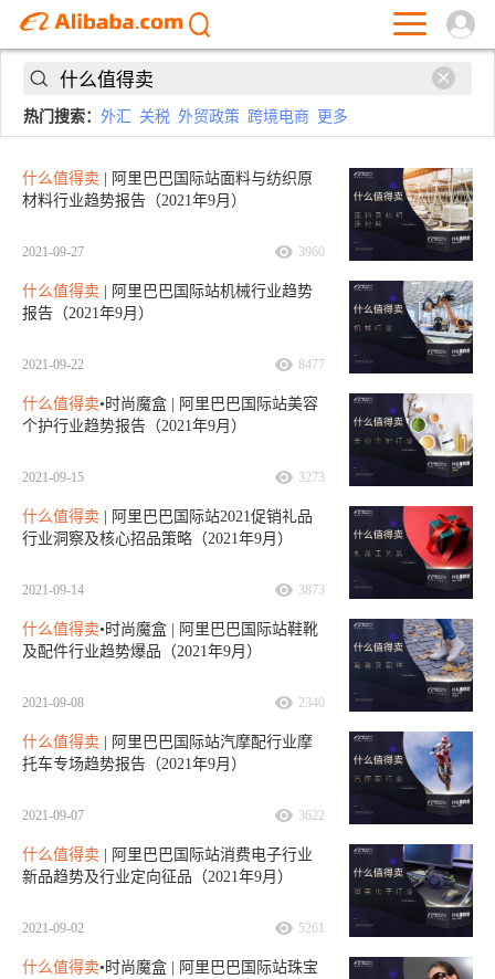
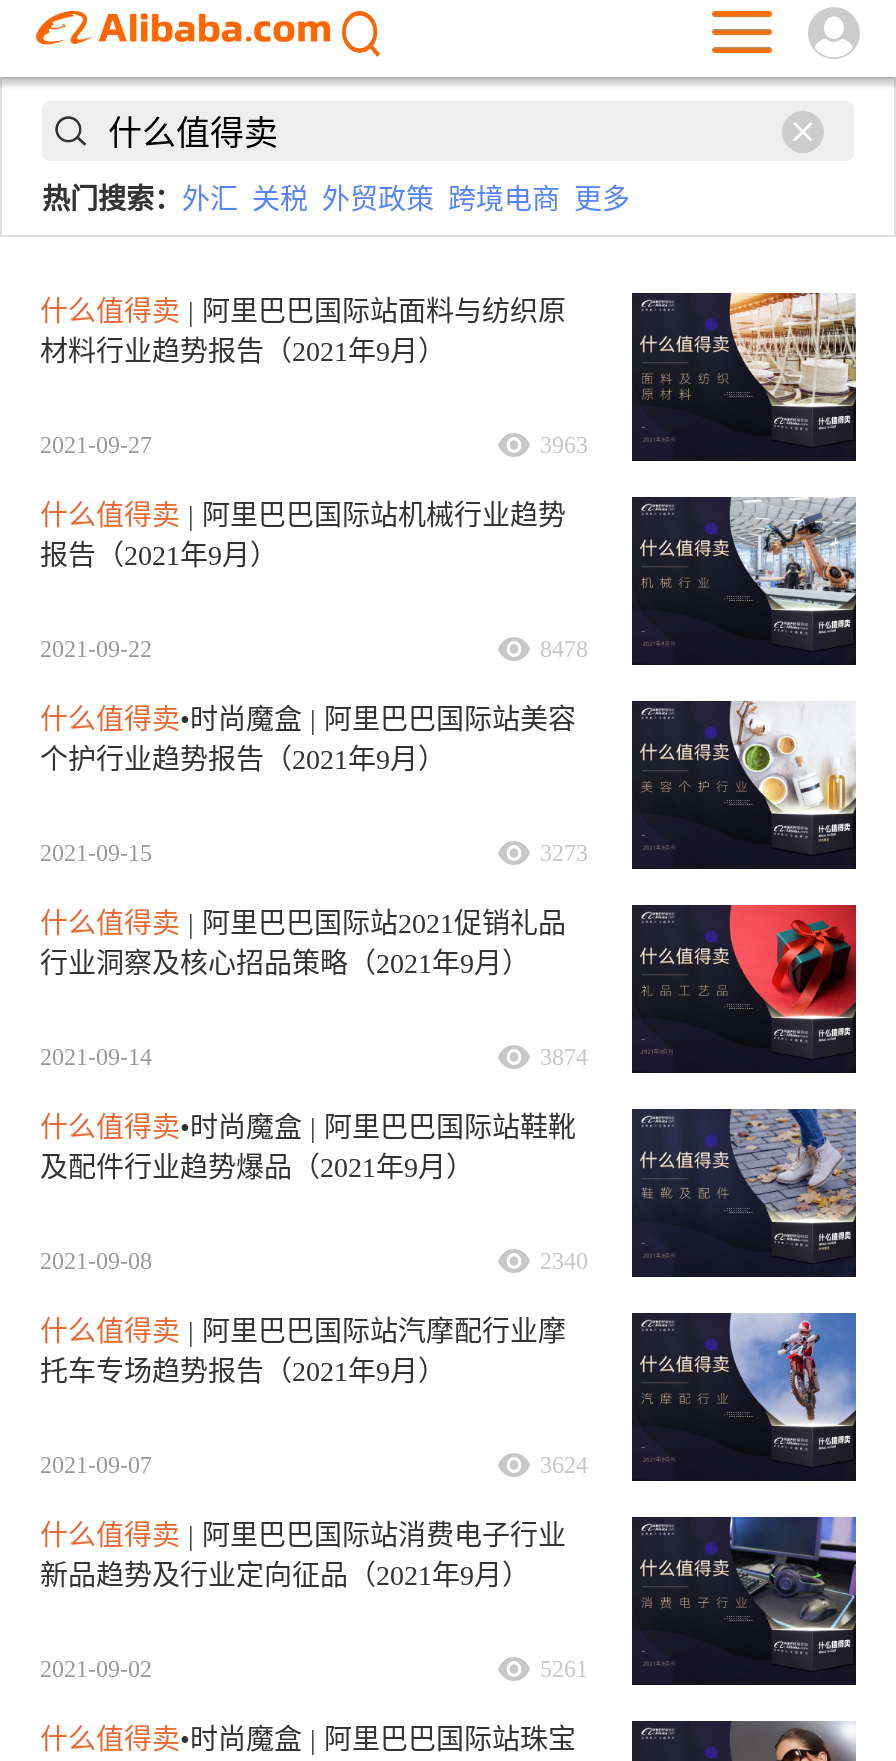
[298,244,325,259] 3960 -> [540,430,588,458] 3963
[298,356,325,372] 8477 -> [540,634,588,662] 8478
[298,582,325,597] 3873 -> [540,1042,588,1070] 3874
[298,807,325,823] 3622 -> [540,1450,588,1478] 3624

